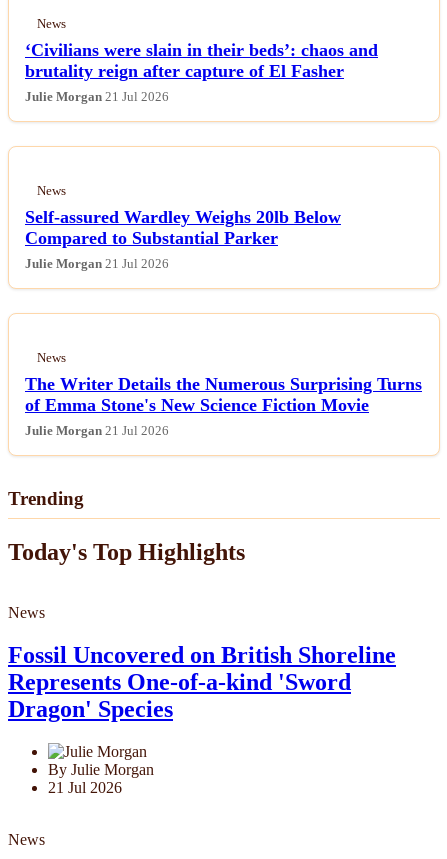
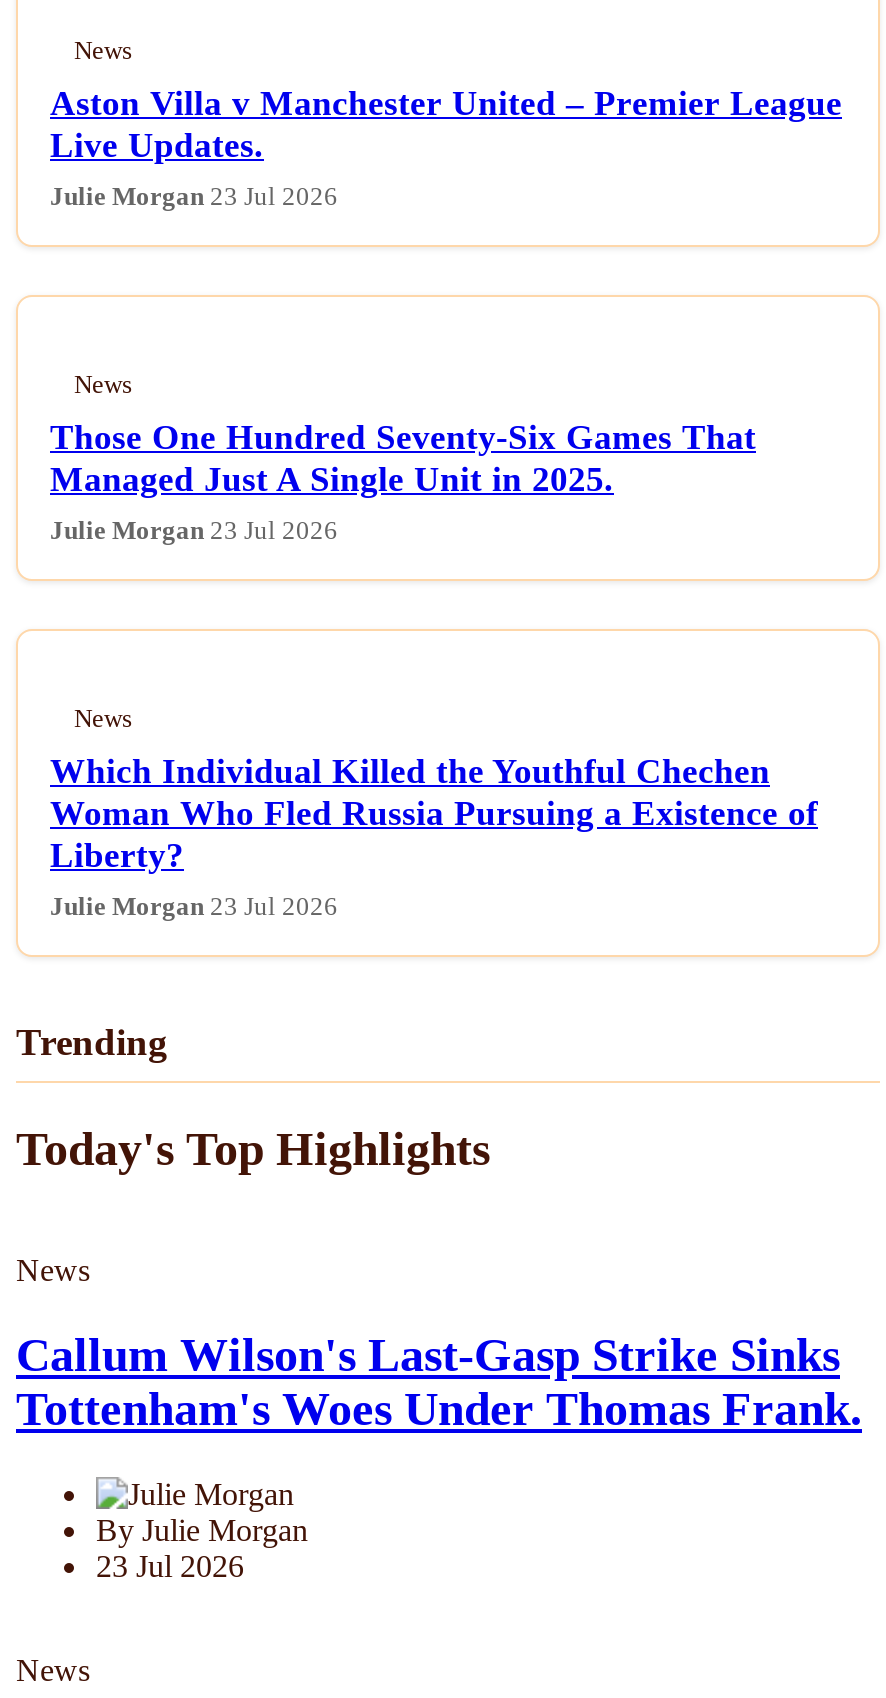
[25,40,378,104] ‘Civilians were slain in their beds’: chaos and | brutality reign after capture of El Fasher | Julie Morgan 21 Jul 2026 -> [50,83,842,211] Aston Villa v Manchester United – Premier League | Live Updates. | Julie Morgan 23 Jul 2026
[25,207,341,271] Self-assured Wardley Weighs 20lb Below | Compared to Substantial Parker | Julie Morgan 21 Jul 2026 -> [50,417,756,545] Those One Hundred Seventy-Six Games That | Managed Just A Single Unit in 2025. | Julie Morgan 23 Jul 2026
[25,374,422,438] The Writer Details the Numerous Surprising Turns | of Emma Stone's New Science Fiction Movie | Julie Morgan 21 Jul 2026 -> [50,751,818,921] Which Individual Killed the Youthful Chechen | Woman Who Fled Russia Pursuing a Existence of | Liberty? | Julie Morgan 23 Jul 2026
moved [8,488,245,621] -> [16,1021,490,1287]: Trending | Today's Top Highlights | News
[8,642,396,722] Fossil Uncovered on British Shoreline | Represents One-of-a-kind 'Sword | Dragon' Species -> [16,1329,862,1435] Callum Wilson's Last-Gasp Strike Sinks | Tottenham's Woes Under Thomas Frank.
[48,779,122,796] 21 Jul 2026 -> [96,1549,244,1583] 23 Jul 2026

